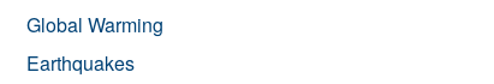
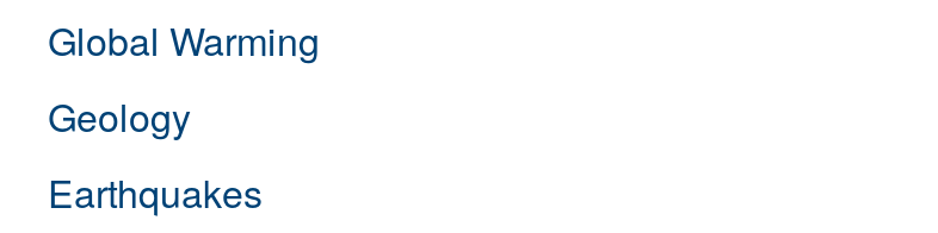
none -> [48,89,191,143] Geology

